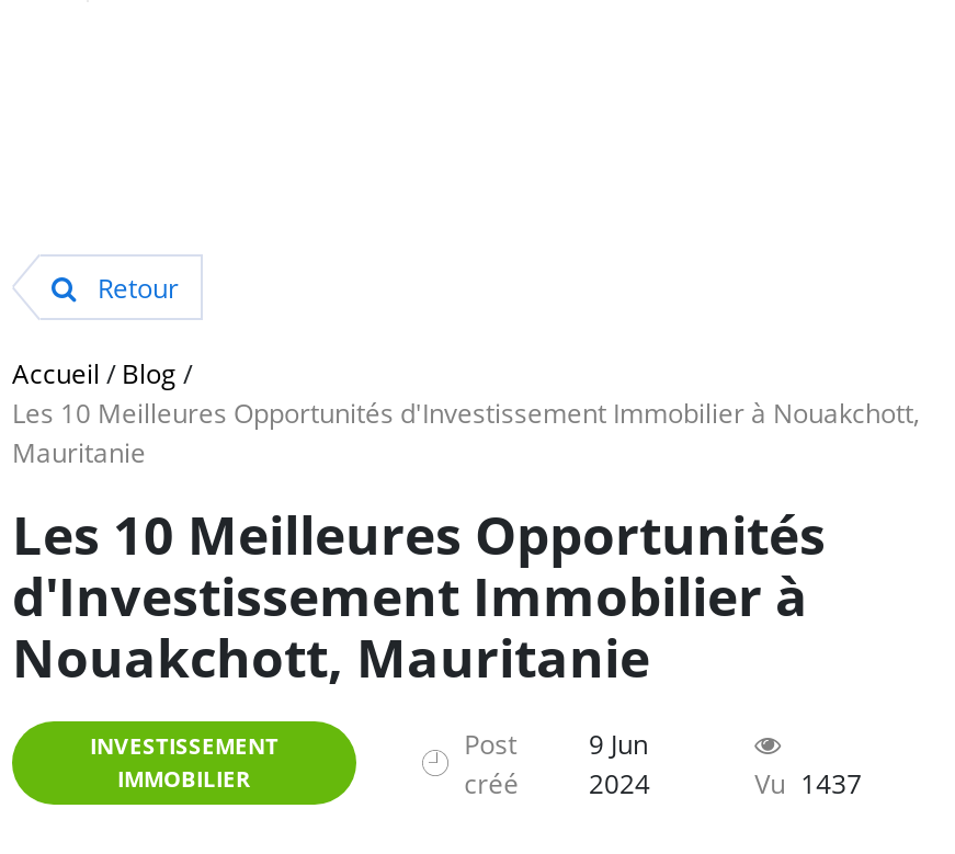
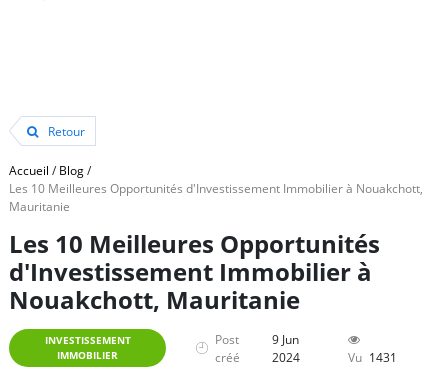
[755,765,862,800] Vu 1437 -> [348,349,397,365] Vu 1431

